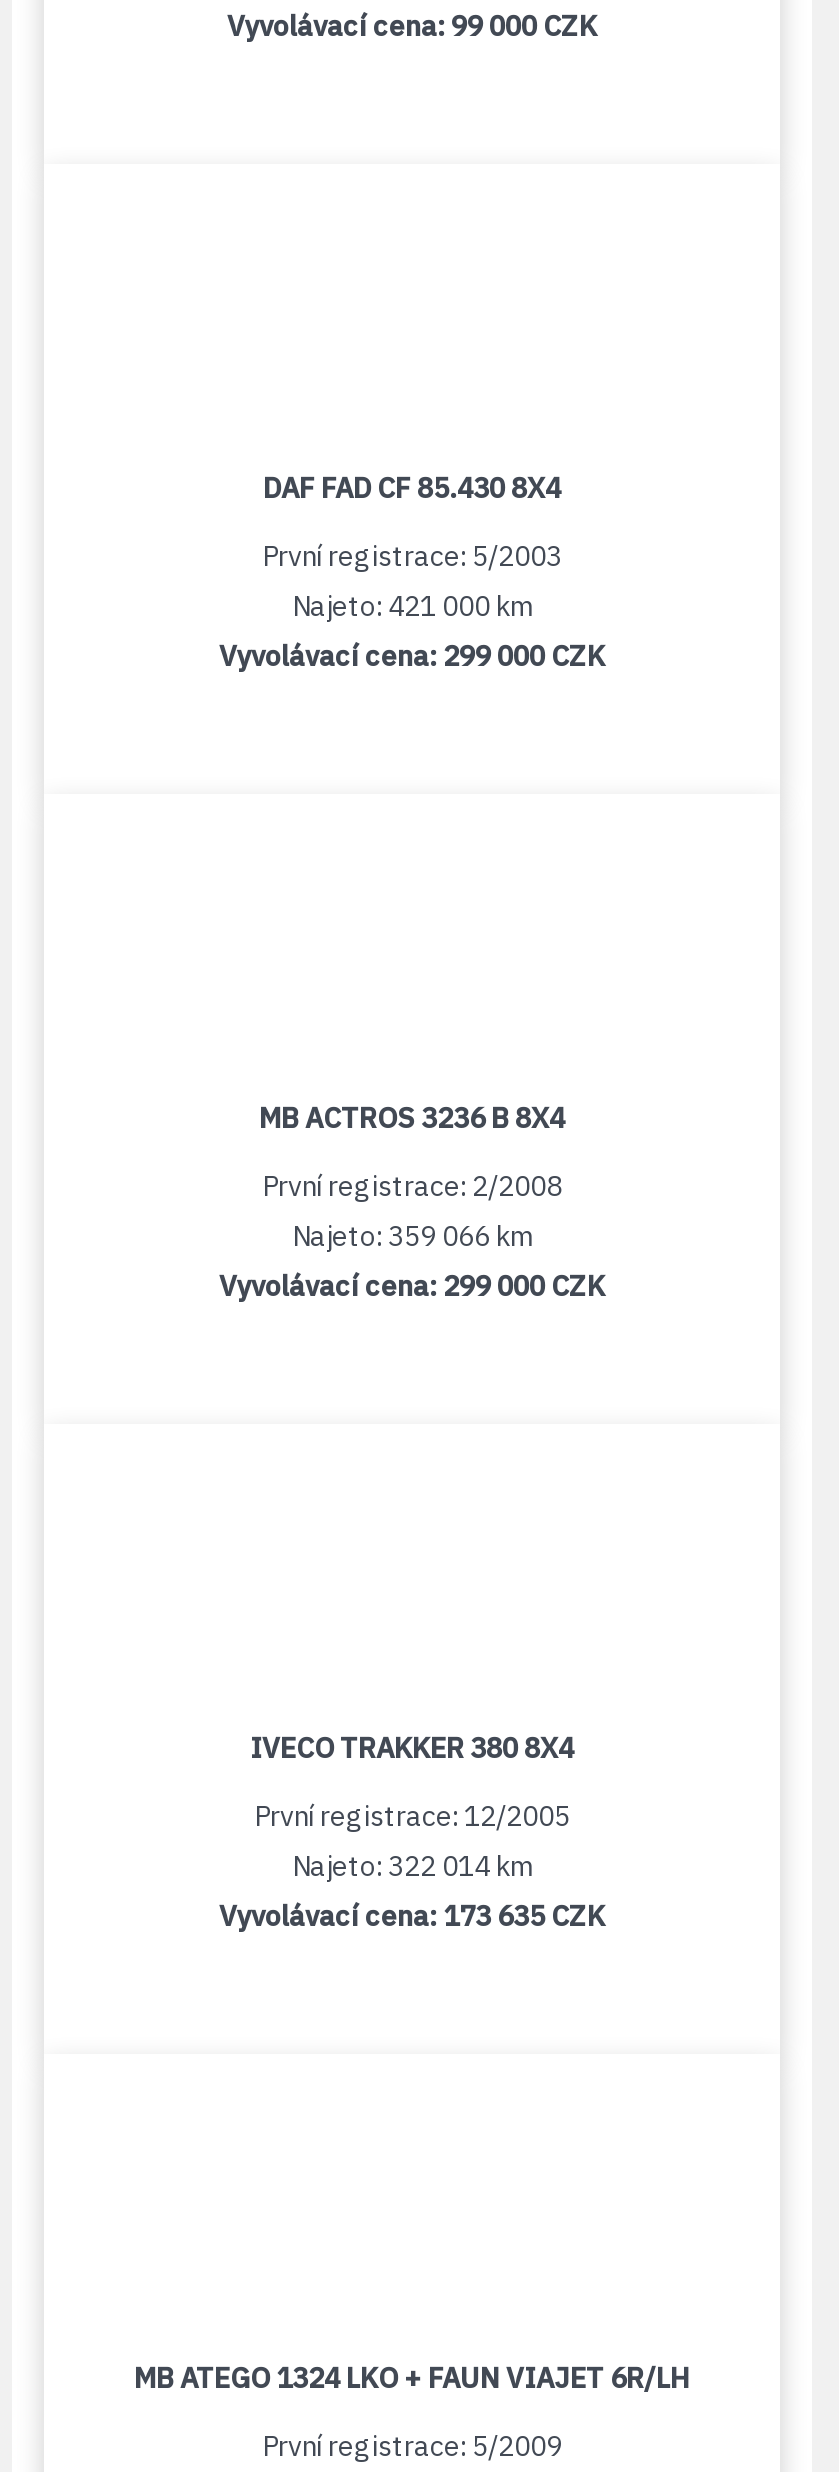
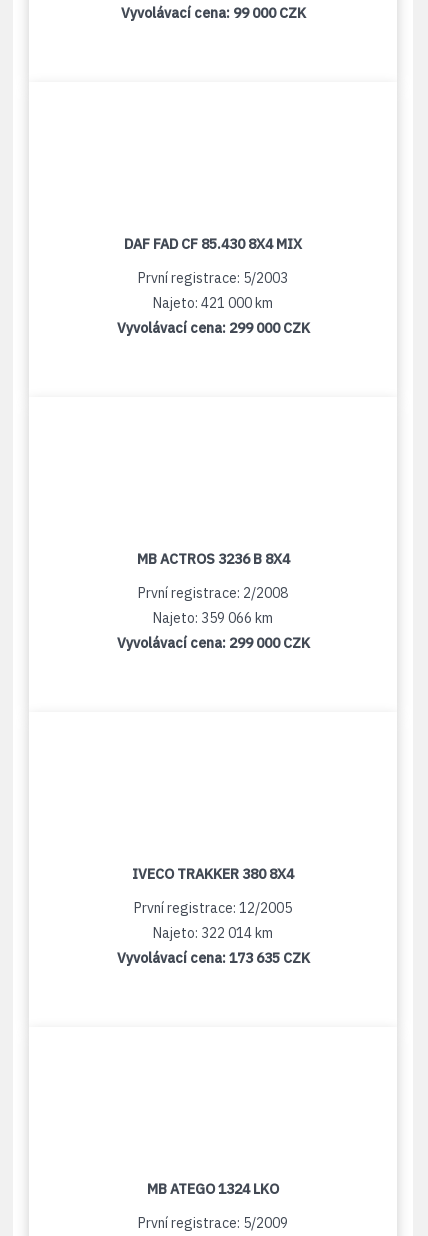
[263,470,561,506] DAF FAD CF 85.430 8X4 -> [124,235,302,253] DAF FAD CF 85.430 8X4 MIX
[134,2360,690,2396] MB ATEGO 1324 LKO + FAUN VIAJET 6R/LH -> [147,1180,279,1198] MB ATEGO 1324 LKO

